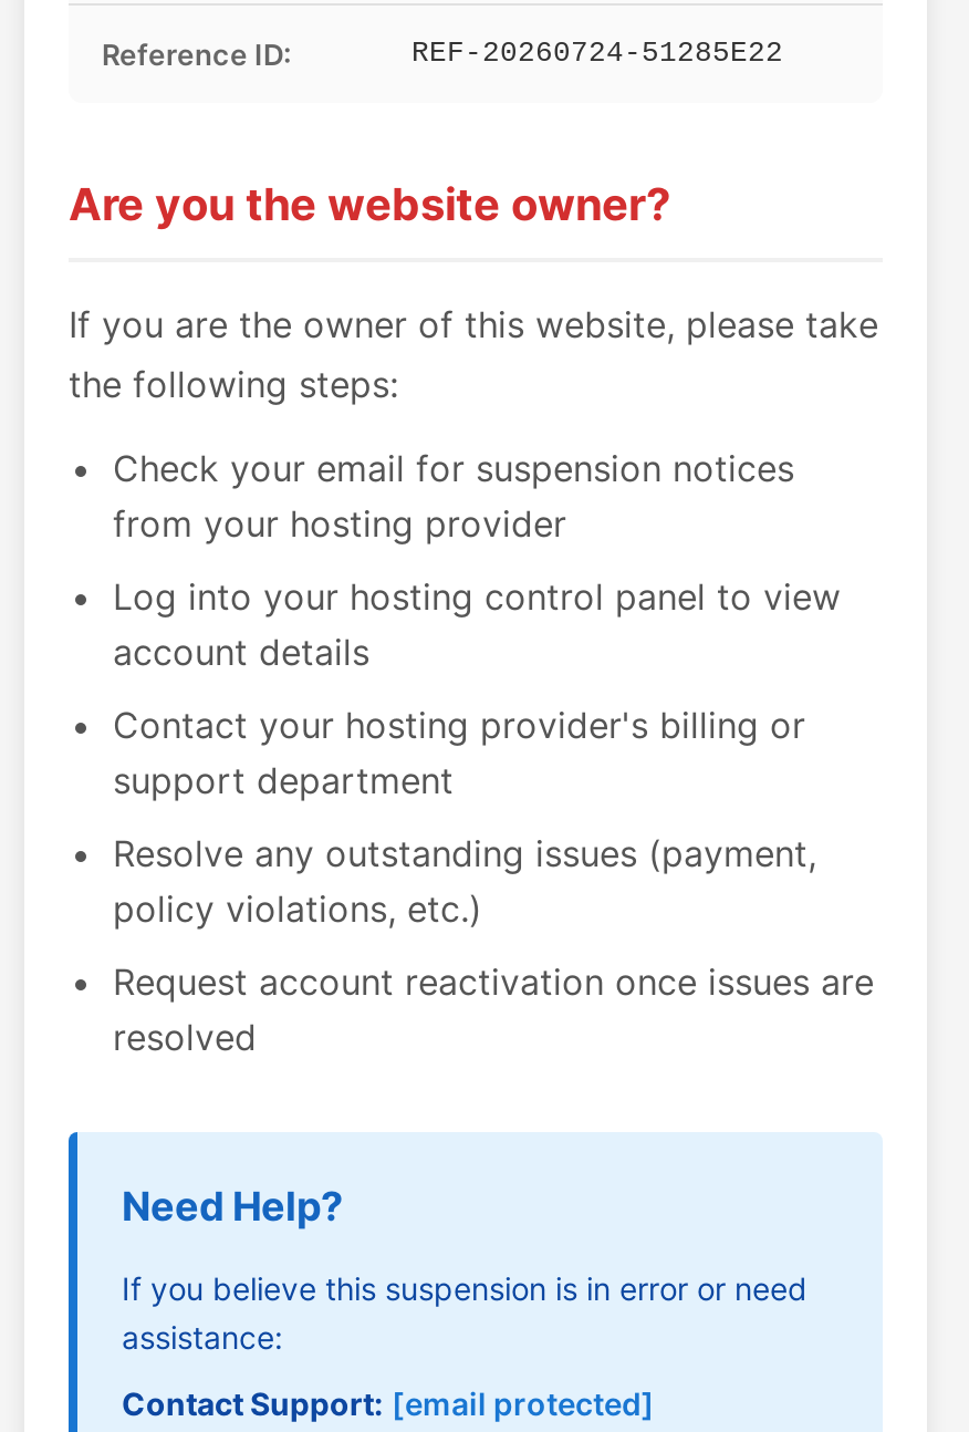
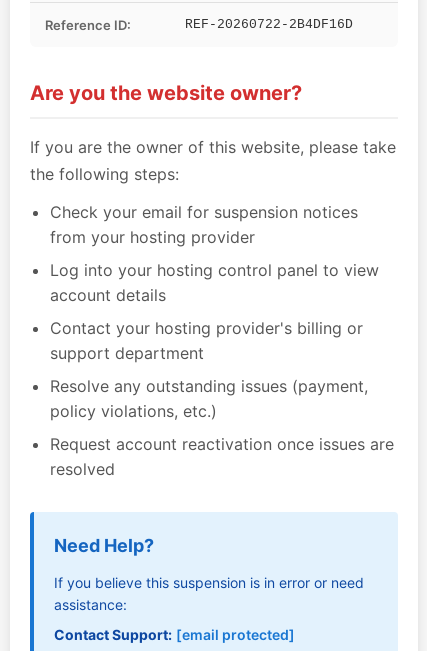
[411,37,783,70] REF-20260724-51285E22 -> [185,17,353,32] REF-20260722-2B4DF16D

